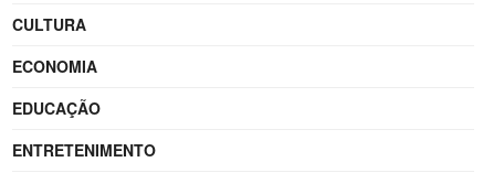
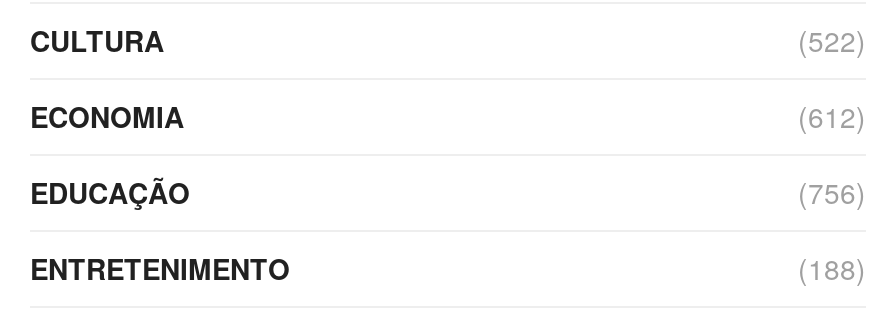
none -> [798,20,866,60] (522)
none -> [798,96,866,136] (612)
none -> [798,172,866,212] (756)
none -> [798,248,866,288] (188)

